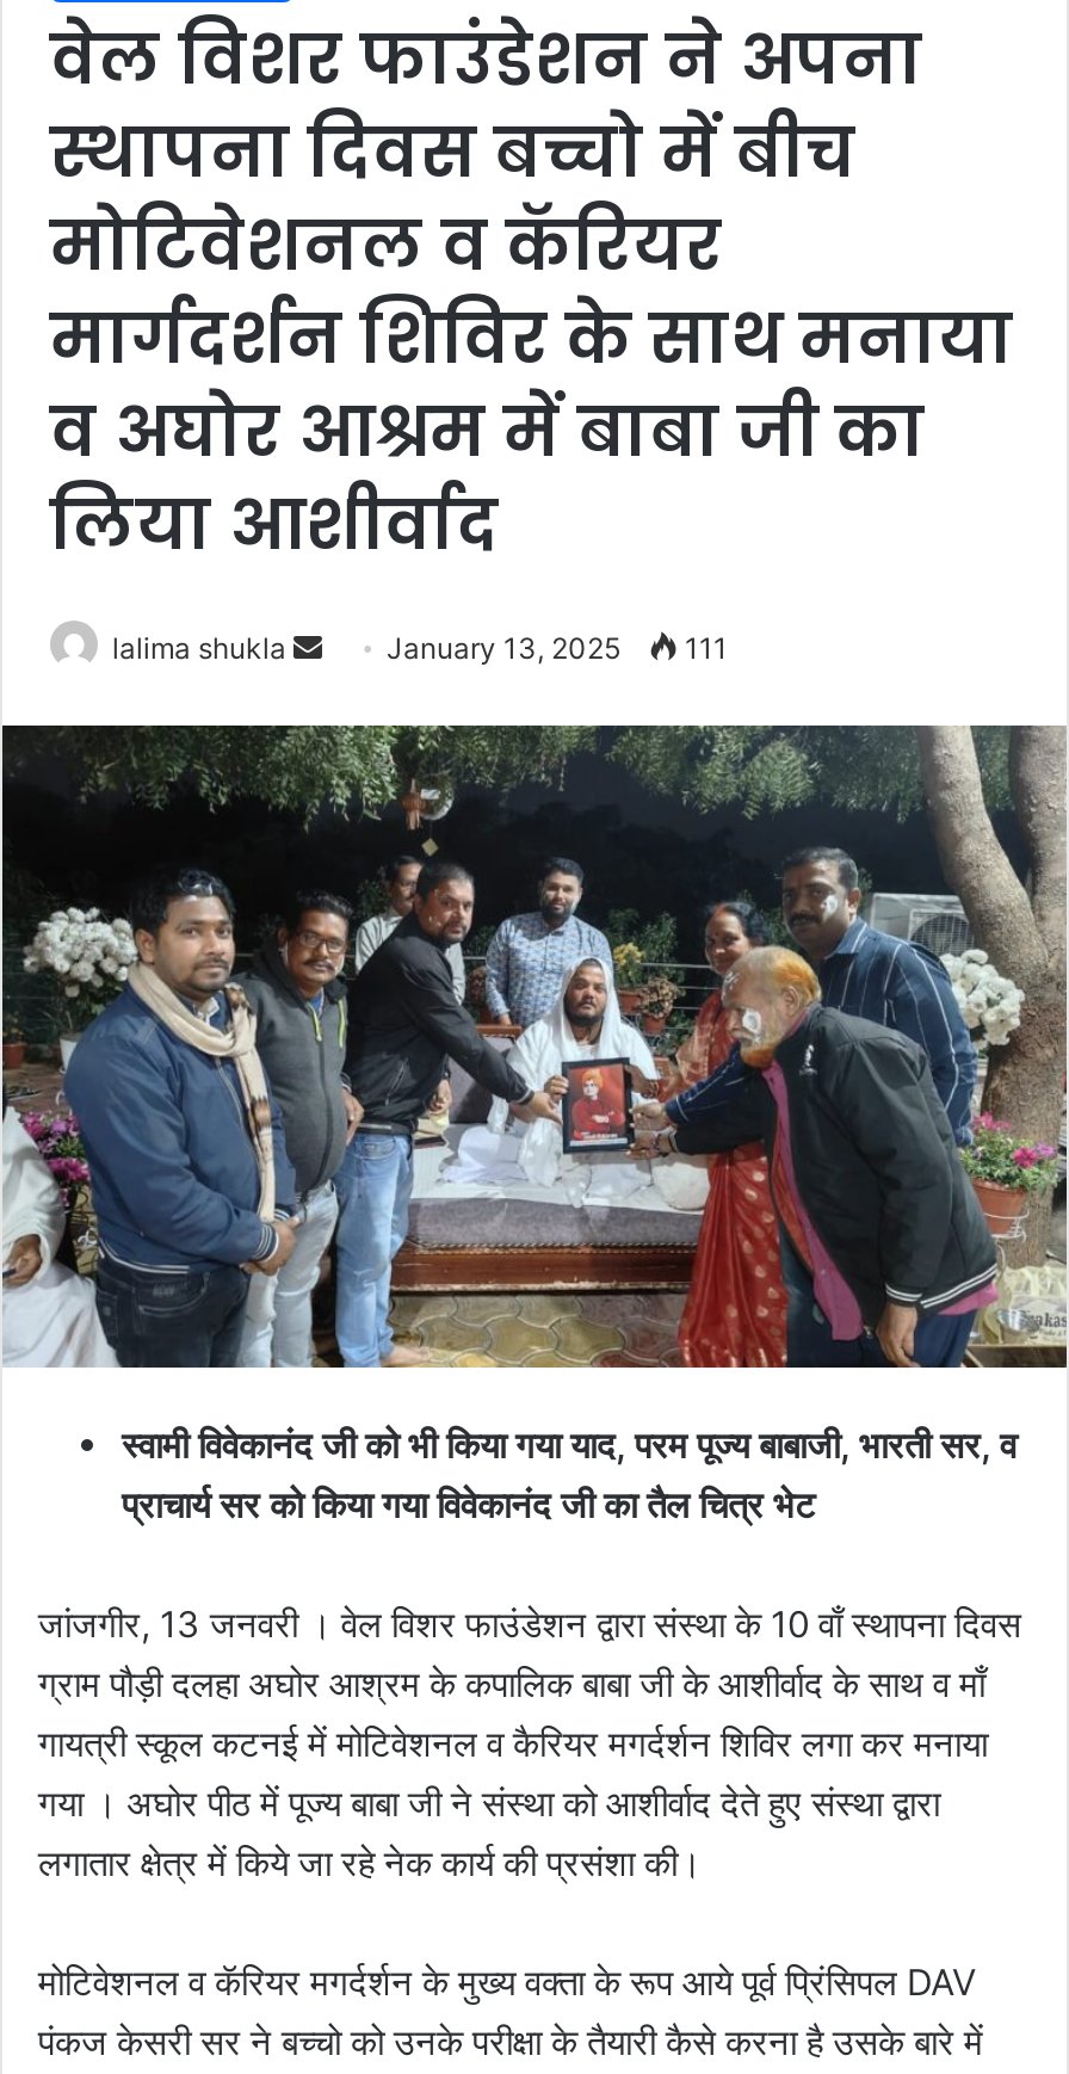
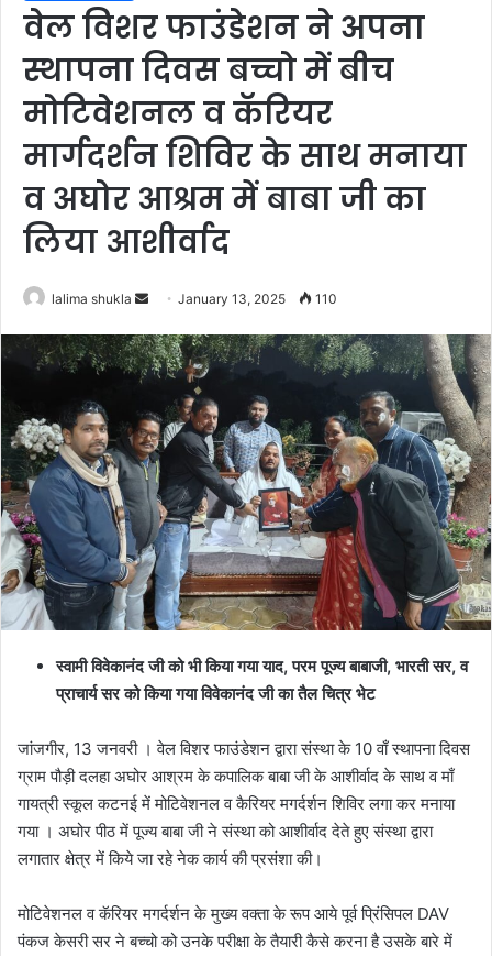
[678,630,728,666] 111 -> [312,290,337,307] 110

